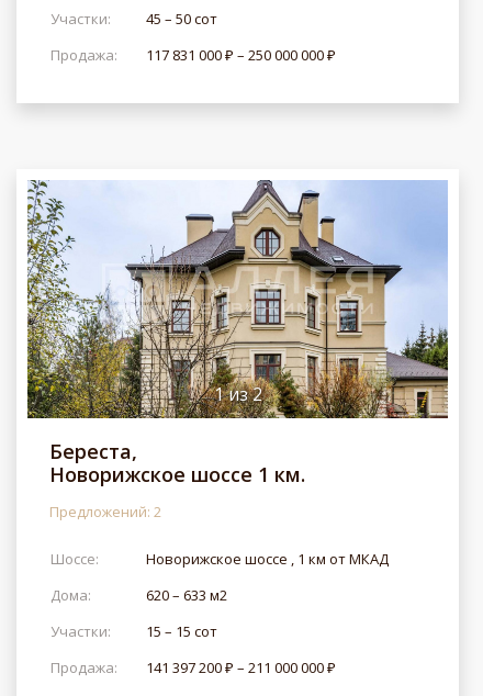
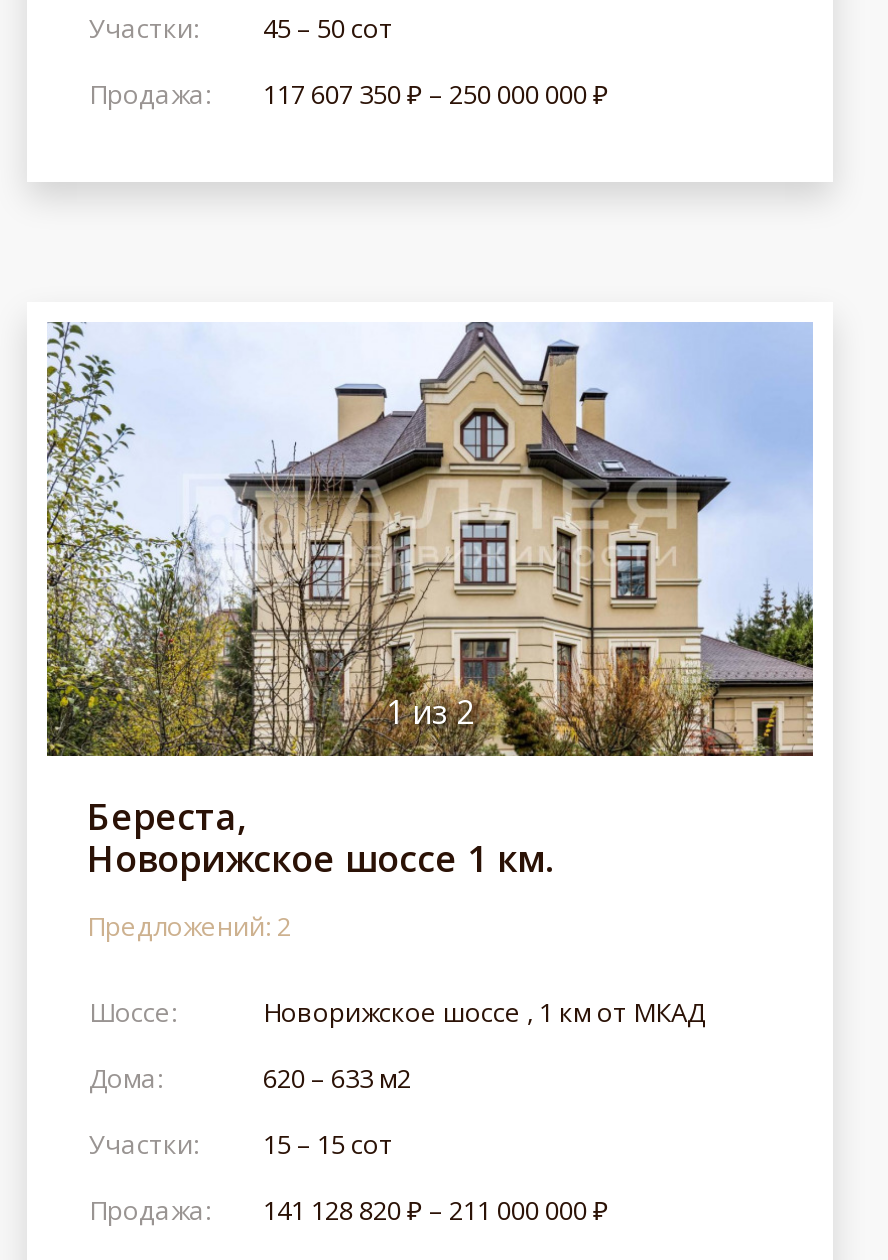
[50,45,336,65] Продажа: 117 831 000 ₽ – 250 000 000 ₽ -> [89,76,609,112] Продажа: 117 607 350 ₽ – 250 000 000 ₽
[50,657,336,677] Продажа: 141 397 200 ₽ – 211 000 000 ₽ -> [89,1192,609,1228] Продажа: 141 128 820 ₽ – 211 000 000 ₽

